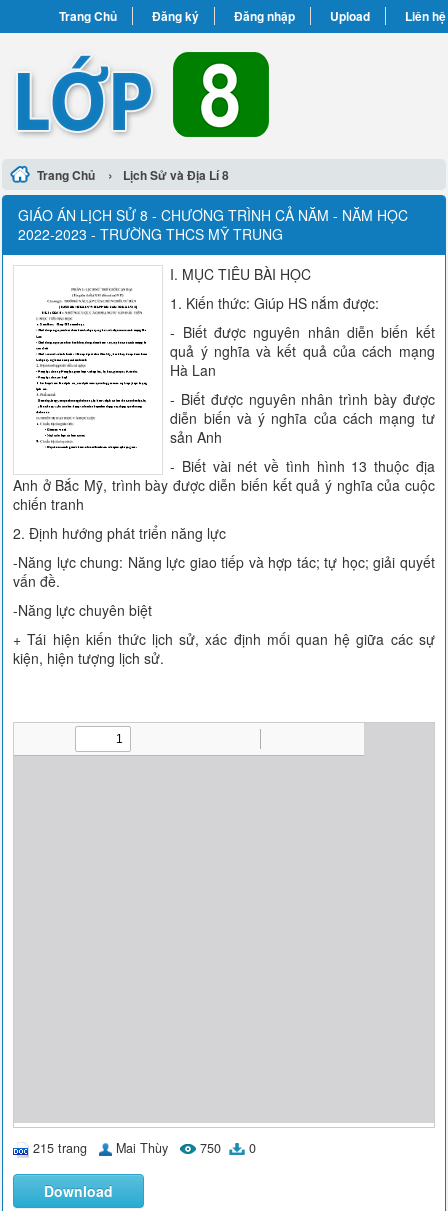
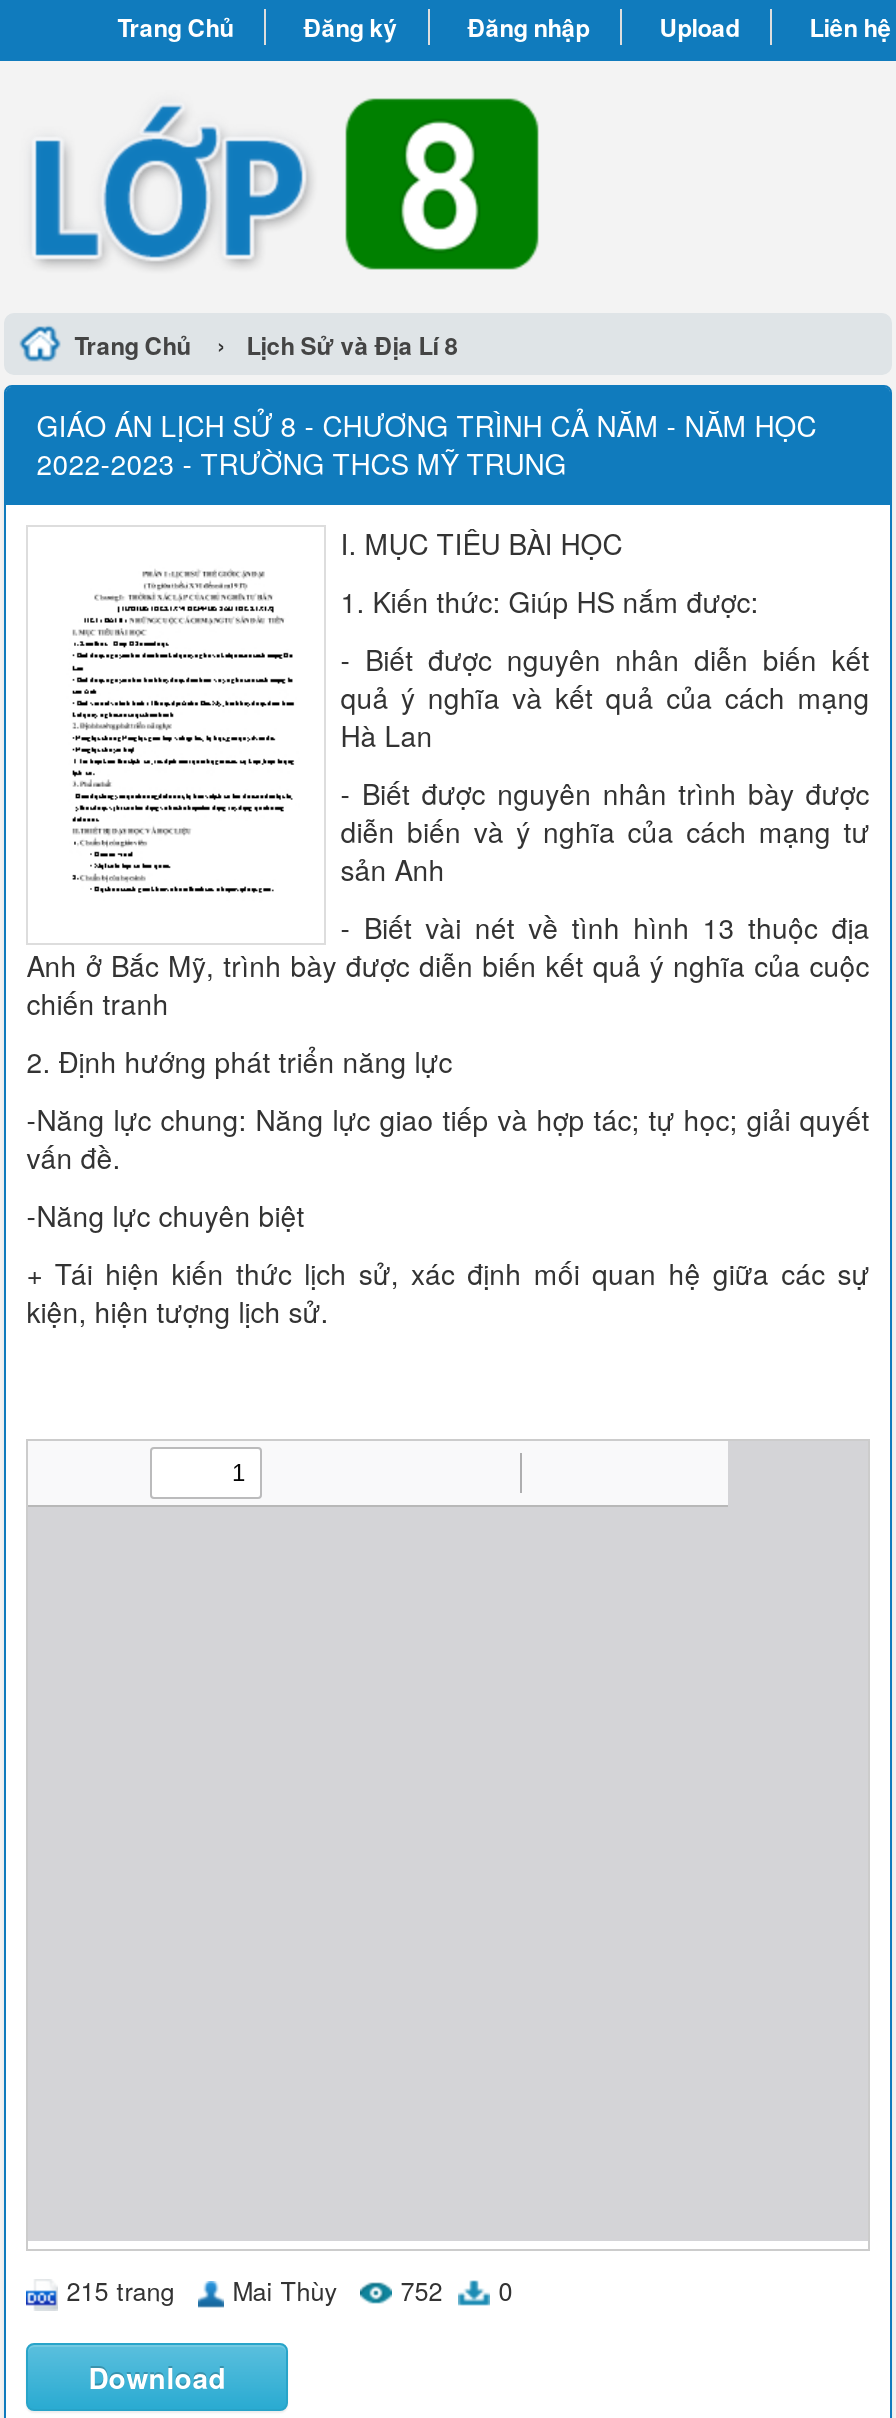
[33,1139,256,1157] 215 trang Mai Thùy 750 0 -> [66,2273,512,2309] 215 trang Mai Thùy 752 0

